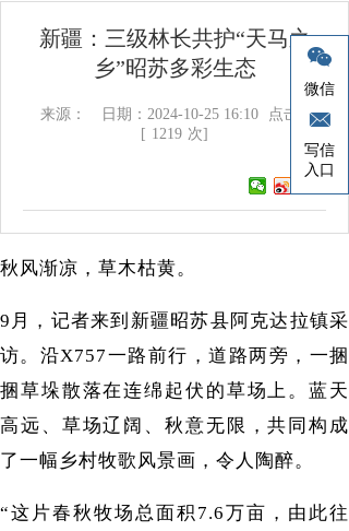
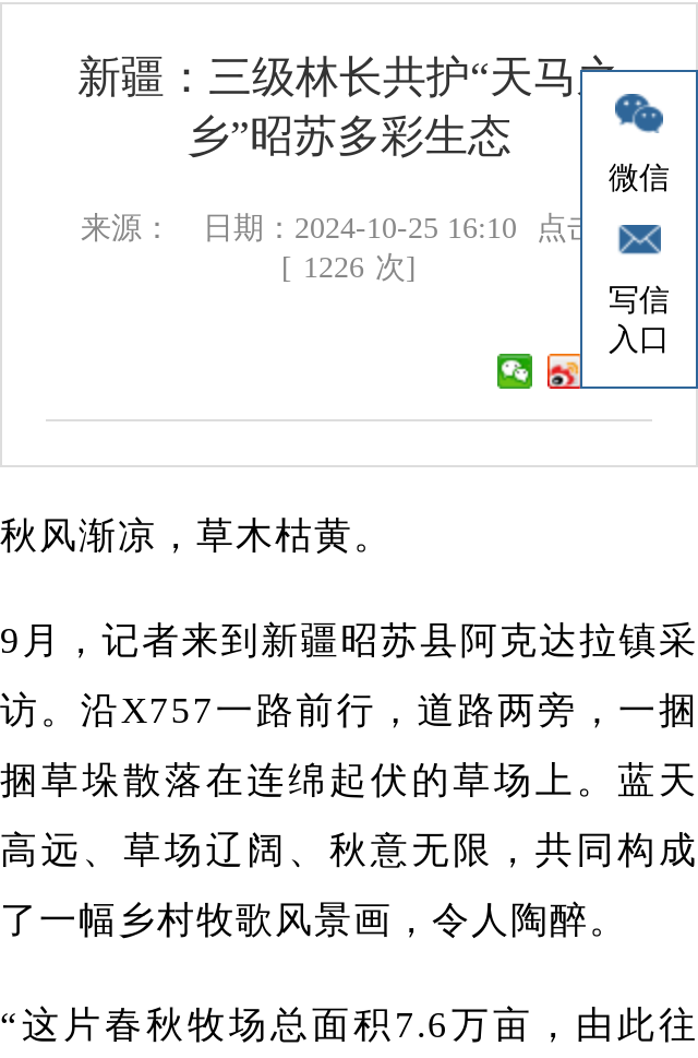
[141,126,208,142] [ 1219 次] -> [281,251,417,284] [ 1226 次]

